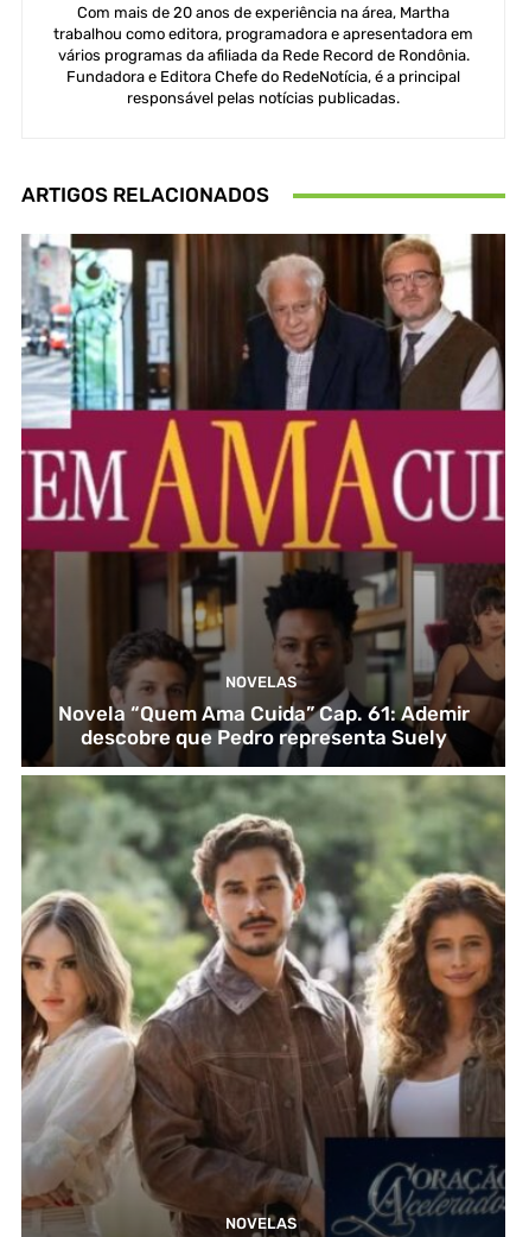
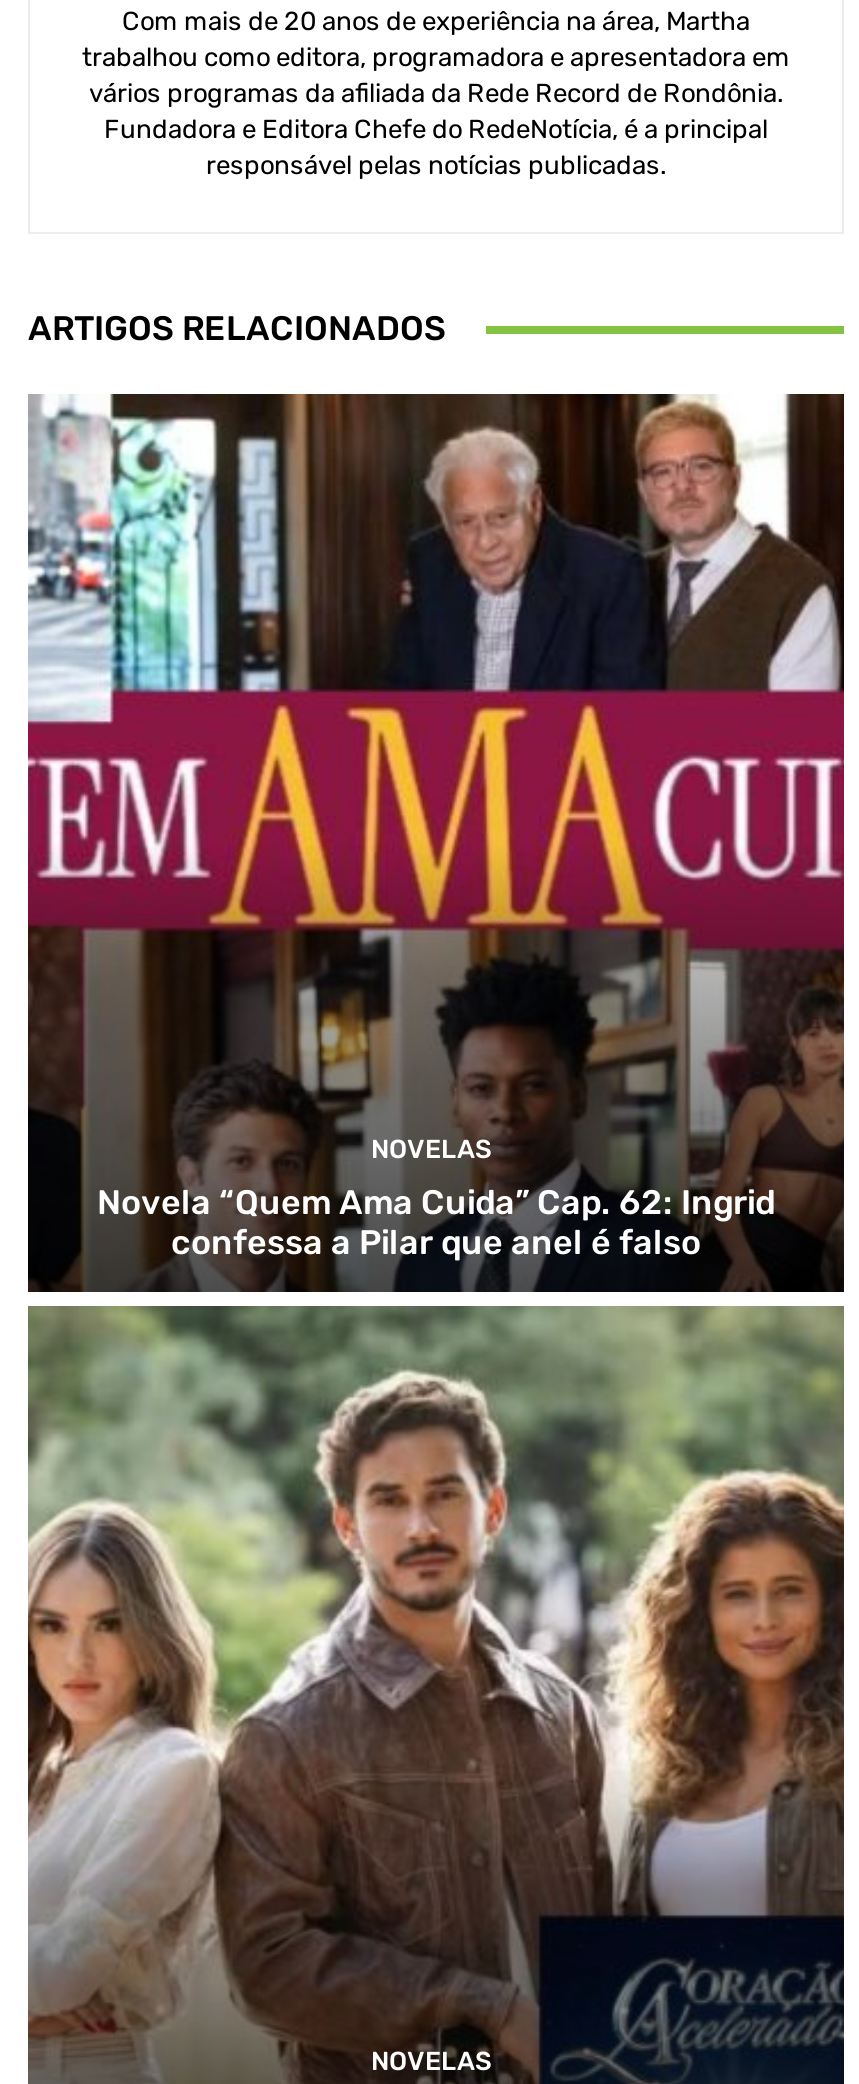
[58,701,469,749] Novela “Quem Ama Cuida” Cap. 61: Ademir | descobre que Pedro representa Suely -> [97,1182,775,1262] Novela “Quem Ama Cuida” Cap. 62: Ingrid | confessa a Pilar que anel é falso

